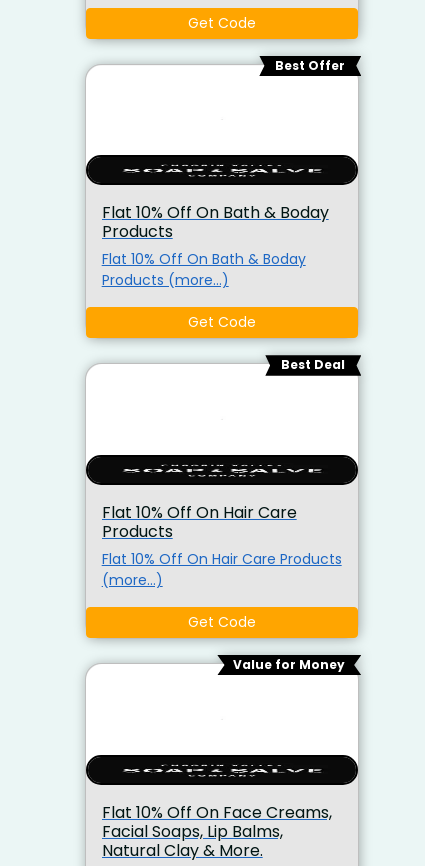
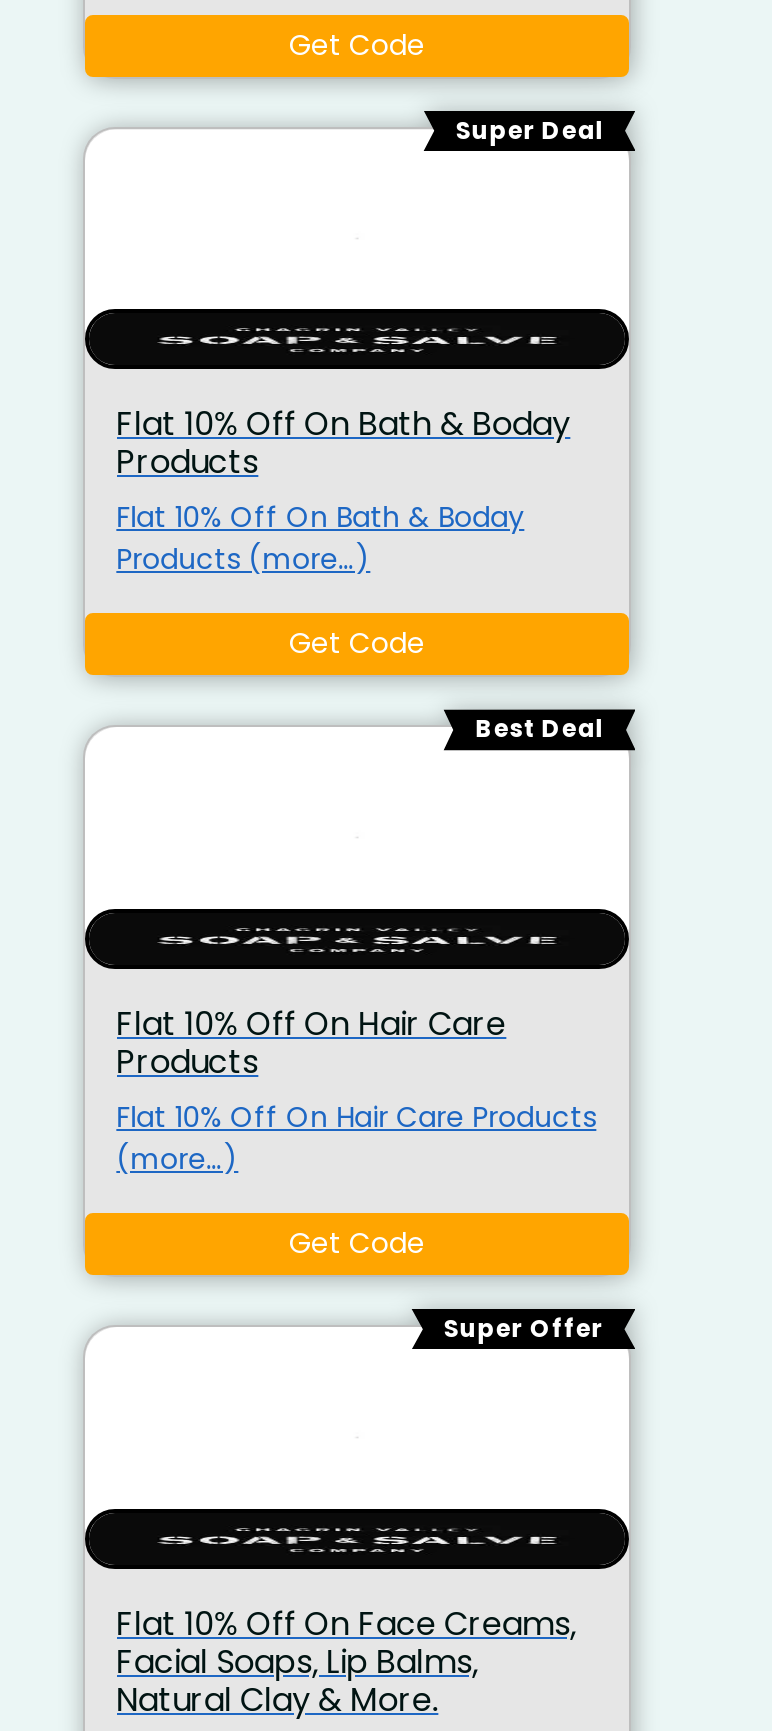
[275,57,345,74] Best Offer -> [456,113,604,147] Super Deal
[233,656,345,673] Value for Money -> [444,1311,604,1345] Super Offer

